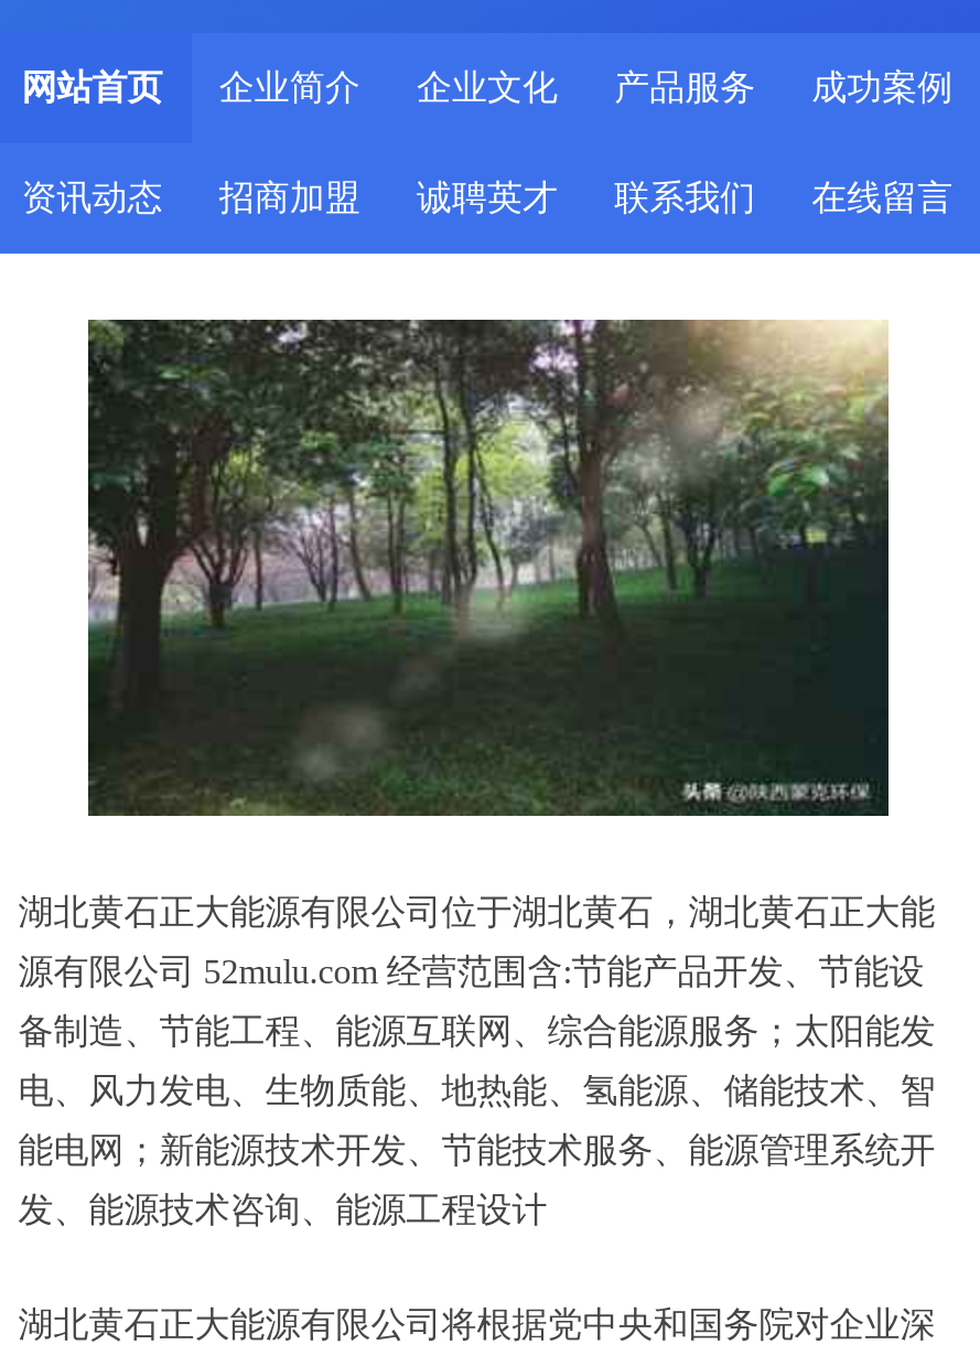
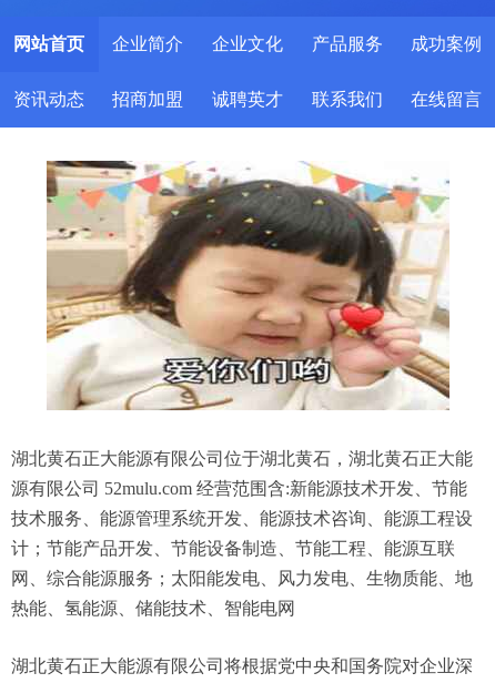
[86,318,891,818] [image] -> [46,161,451,411] [image]
[18,953,924,990] 源有限公司 52mulu.com 经营范围含:节能产品开发、节能设 -> [11,479,467,498] 源有限公司 52mulu.com 经营范围含:新能源技术开发、节能
[18,1012,935,1050] 备制造、节能工程、能源互联网、综合能源服务；太阳能发 -> [11,509,473,528] 技术服务、能源管理系统开发、能源技术咨询、能源工程设
[18,1072,935,1109] 电、风力发电、生物质能、地热能、氢能源、储能技术、智 -> [11,539,455,558] 计；节能产品开发、节能设备制造、节能工程、能源互联
[18,1131,935,1169] 能电网；新能源技术开发、节能技术服务、能源管理系统开 -> [11,569,473,588] 网、综合能源服务；太阳能发电、风力发电、生物质能、地
[18,1191,547,1228] 发、能源技术咨询、能源工程设计 -> [11,599,295,618] 热能、氢能源、储能技术、智能电网

